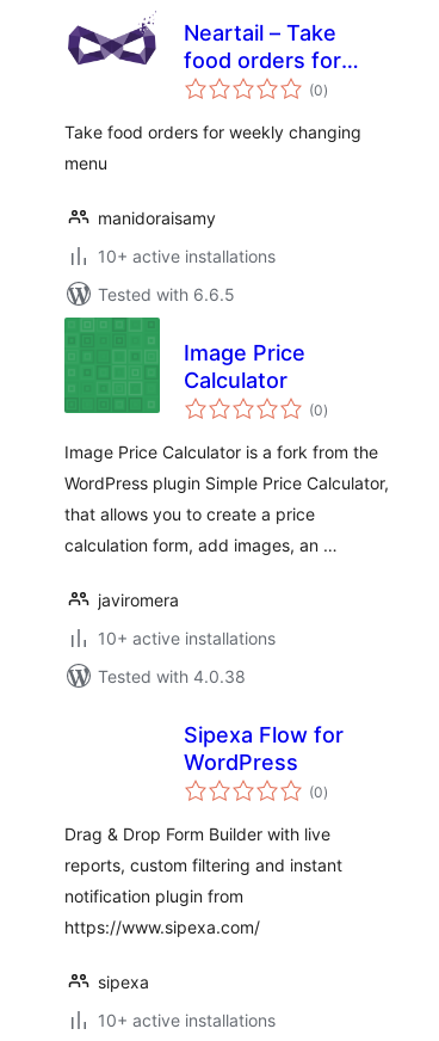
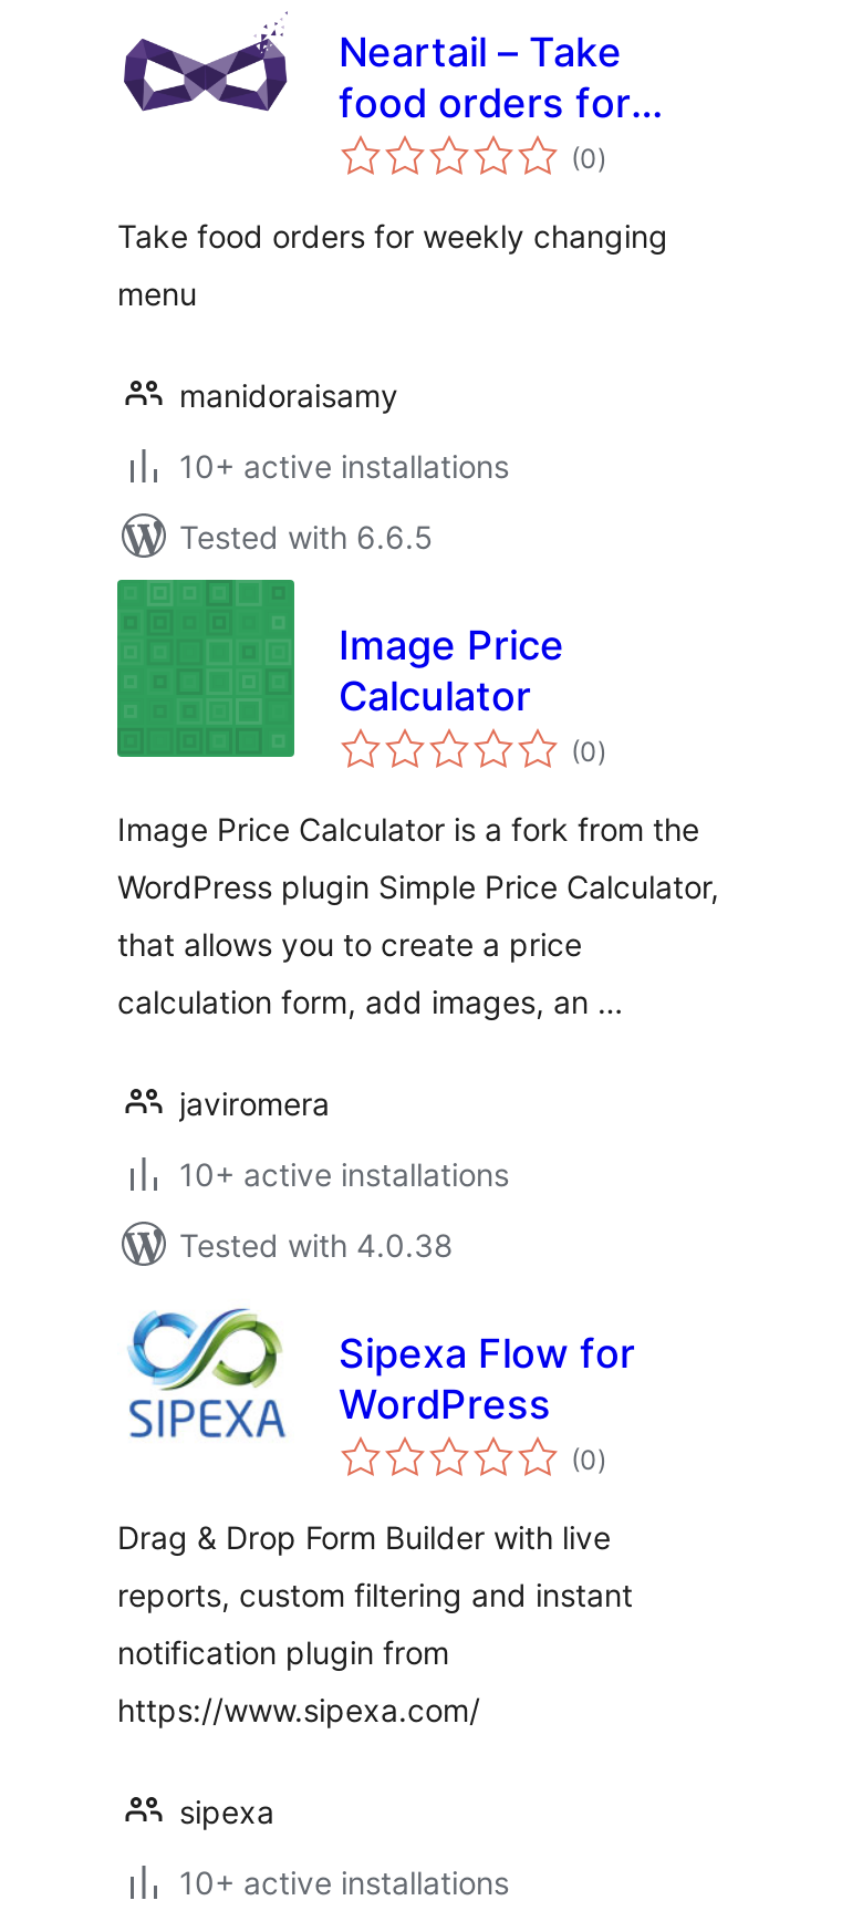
none -> [126,1306,288,1441] [image]

